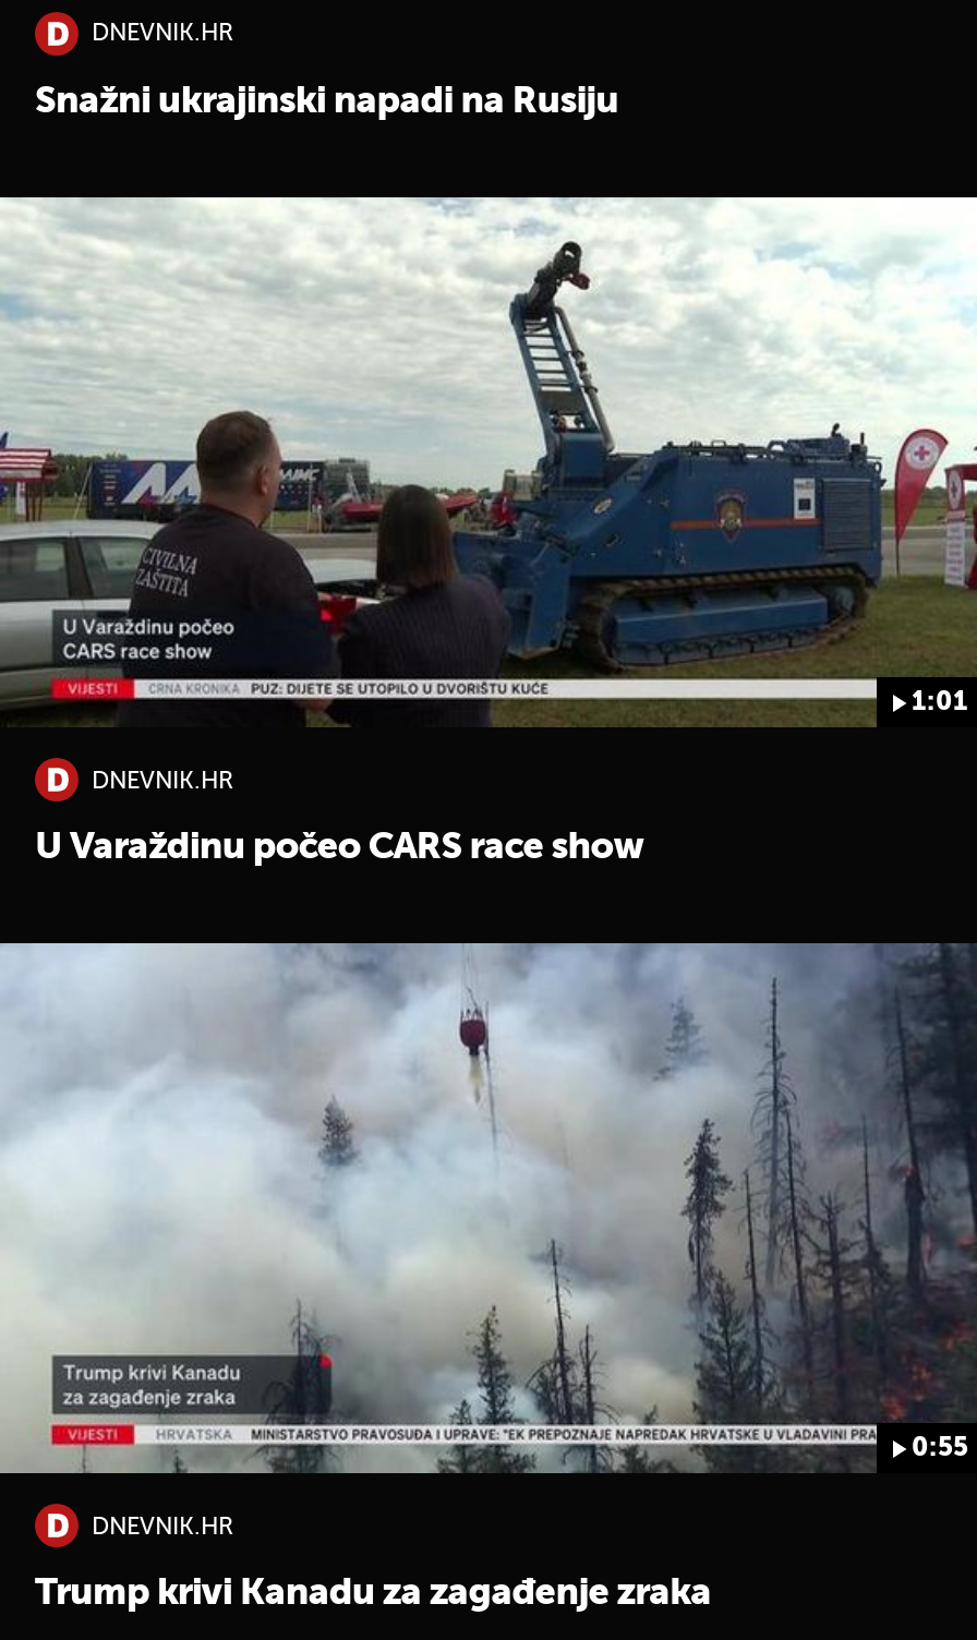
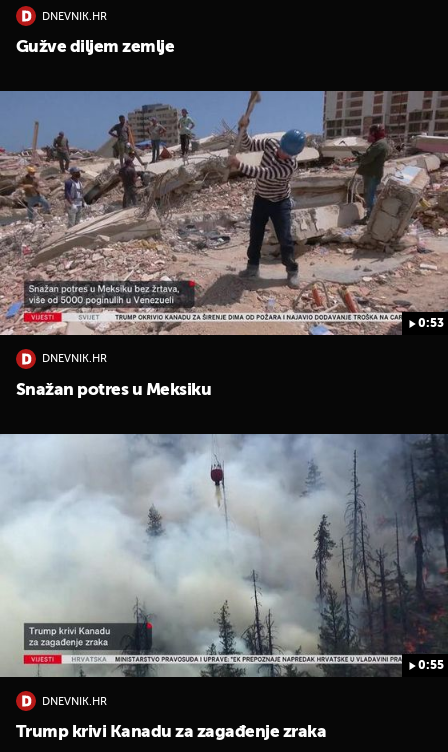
[35,84,619,121] Snažni ukrajinski napadi na Rusiju -> [16,39,174,56] Gužve diljem zemlje
[7,196,970,728] [image] | 1:01 -> [3,91,445,336] [image] | 0:53
[35,830,643,868] U Varaždinu počeo CARS race show -> [16,382,211,399] Snažan potres u Meksiku

